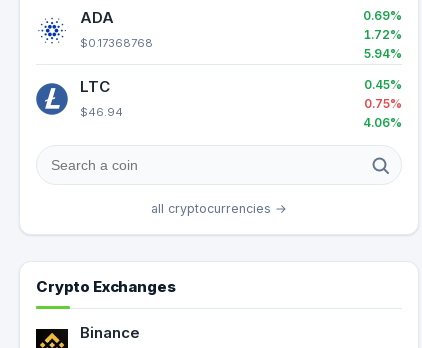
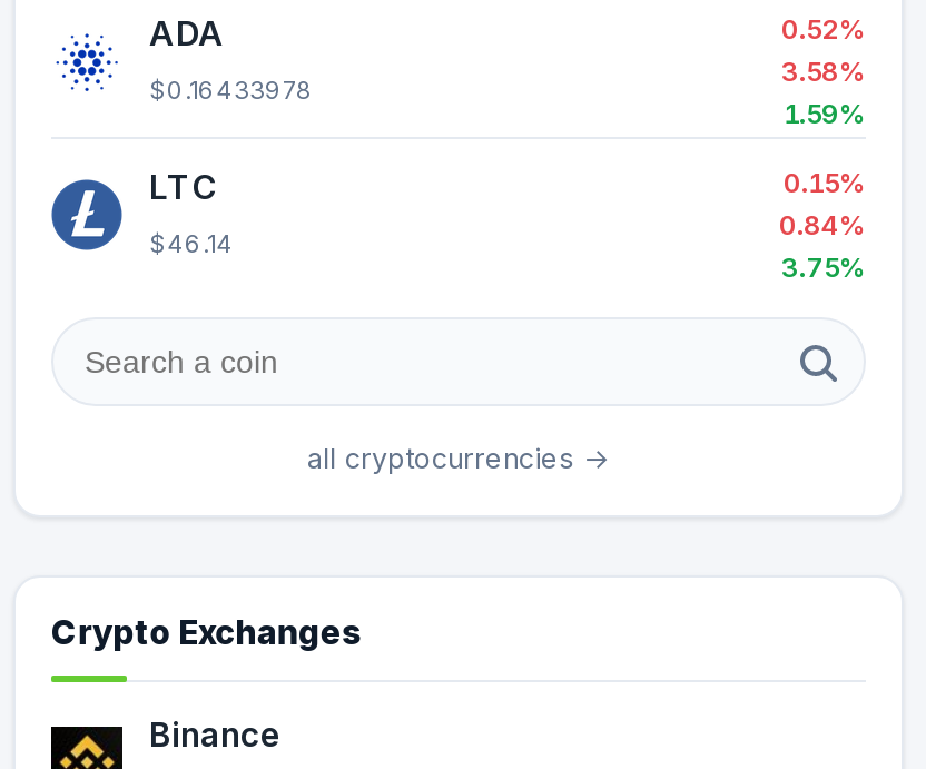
[363,8,402,23] 0.69% -> [781,13,866,46] 0.52%
[364,27,402,42] 1.72% -> [781,55,866,88] 3.58%
[80,36,153,50] $0.17368768 -> [149,75,314,106] $0.16433978
[364,46,402,61] 5.94% -> [784,97,866,131] 1.59%
[364,77,402,92] 0.45% -> [784,166,866,200] 0.15%
[364,96,402,111] 0.75% -> [779,209,866,242] 0.84%
[80,105,123,119] $46.94 -> [149,229,234,260] $46.14
[363,115,402,130] 4.06% -> [781,251,866,284] 3.75%

